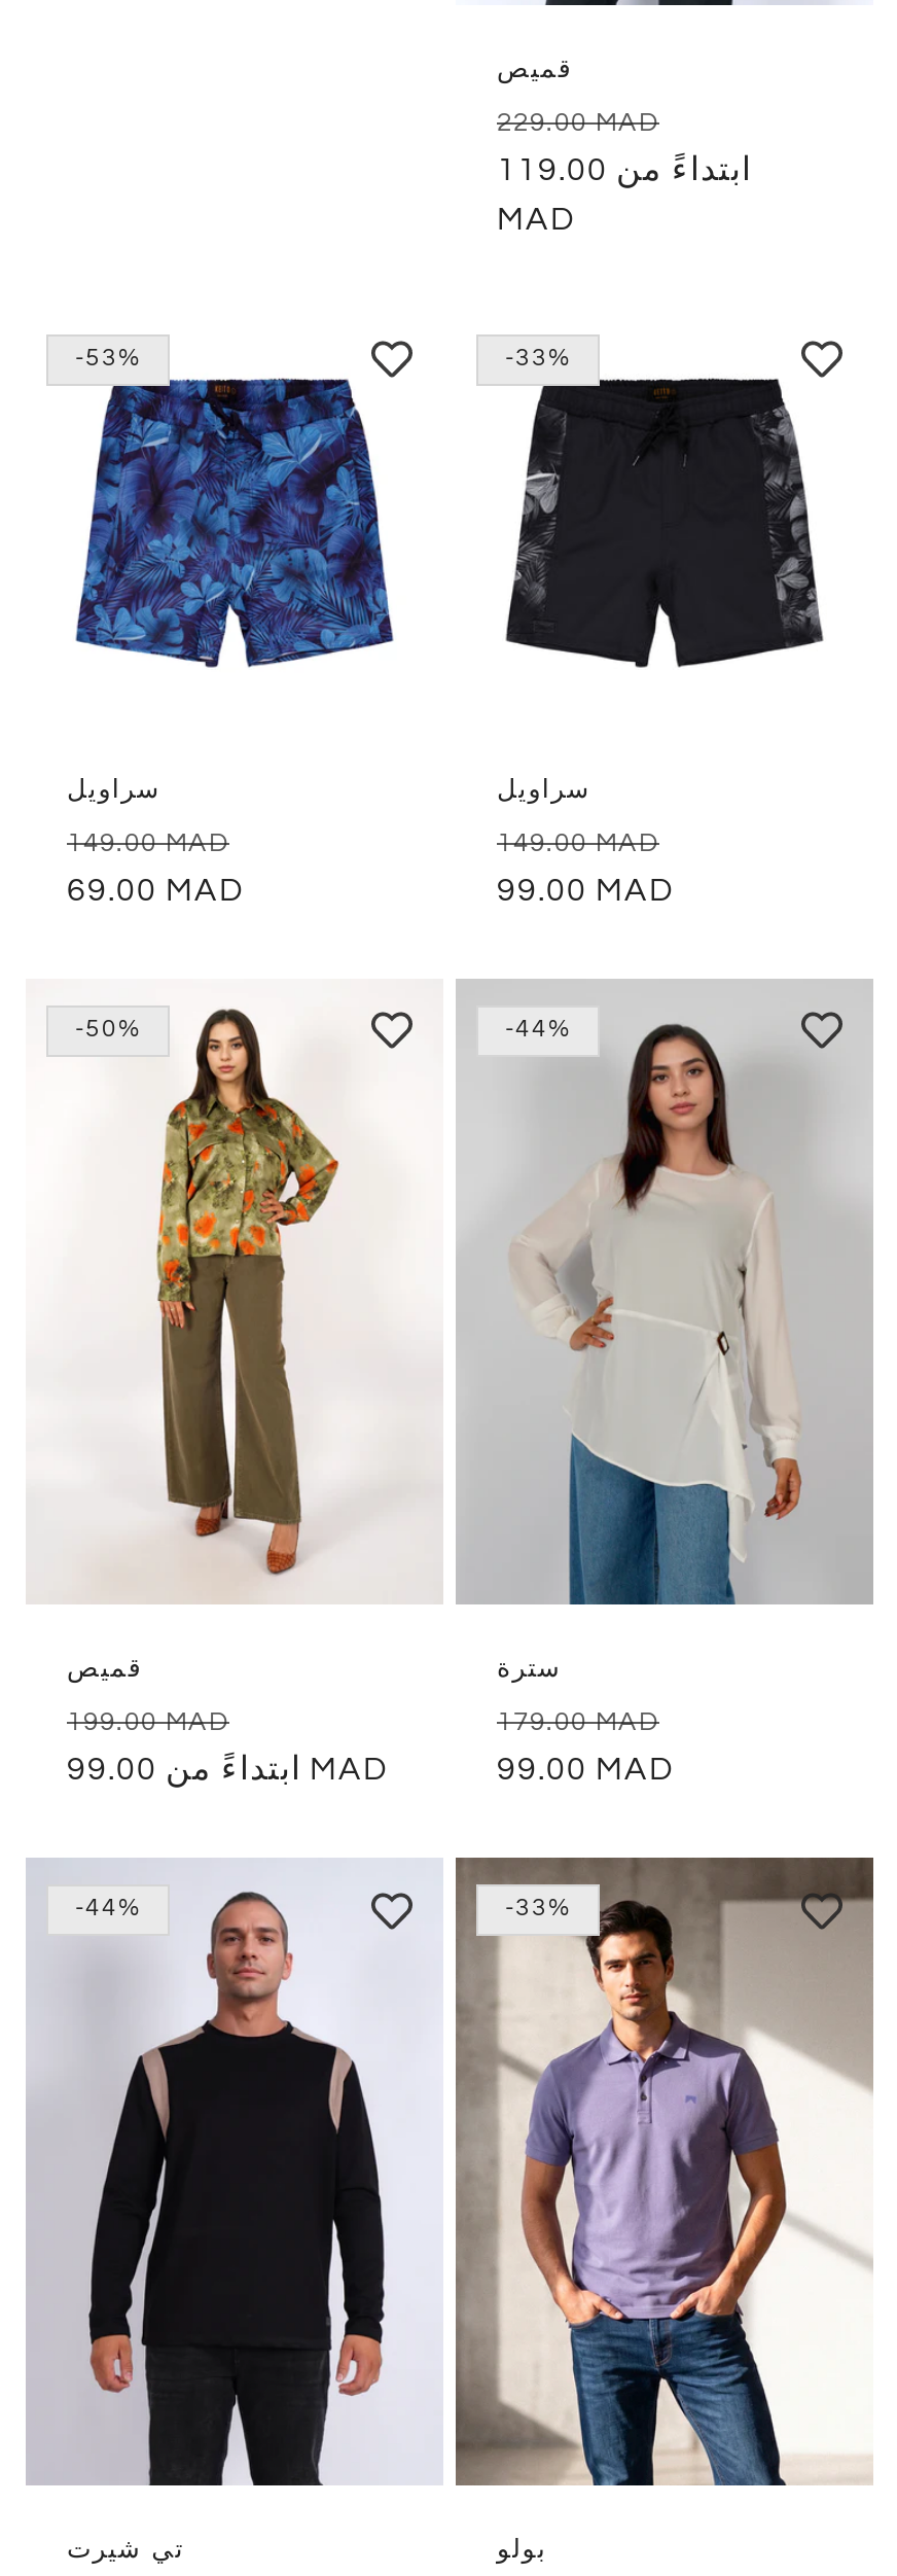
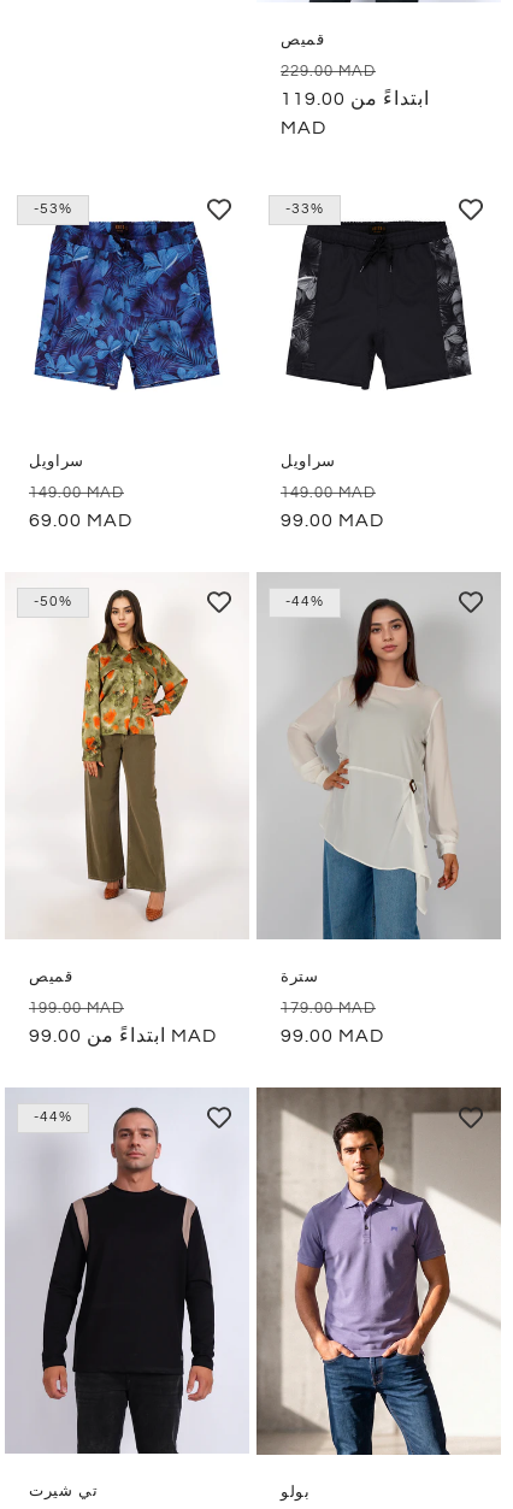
[505,1895,571,1922] -33% -> none

